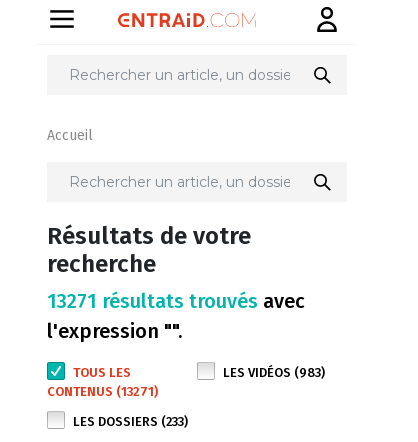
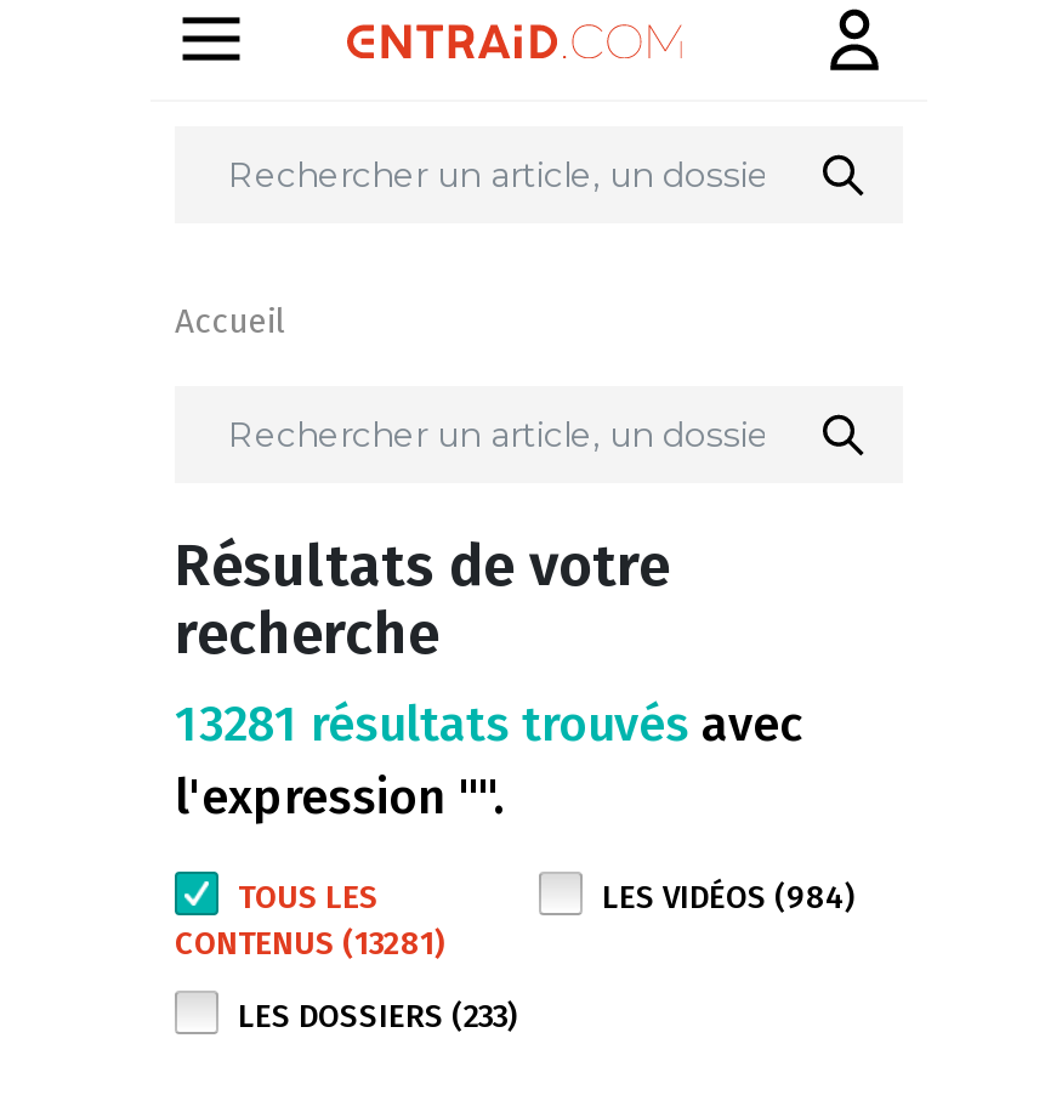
[47,289,305,313] 13271 résultats trouvés avec -> [175,694,803,753] 13281 résultats trouvés avec
[220,365,325,380] LES VIDÉOS (983) -> [595,879,854,915] LES VIDÉOS (984)
[47,384,158,399] CONTENUS (13271) -> [175,925,444,961] CONTENUS (13281)

